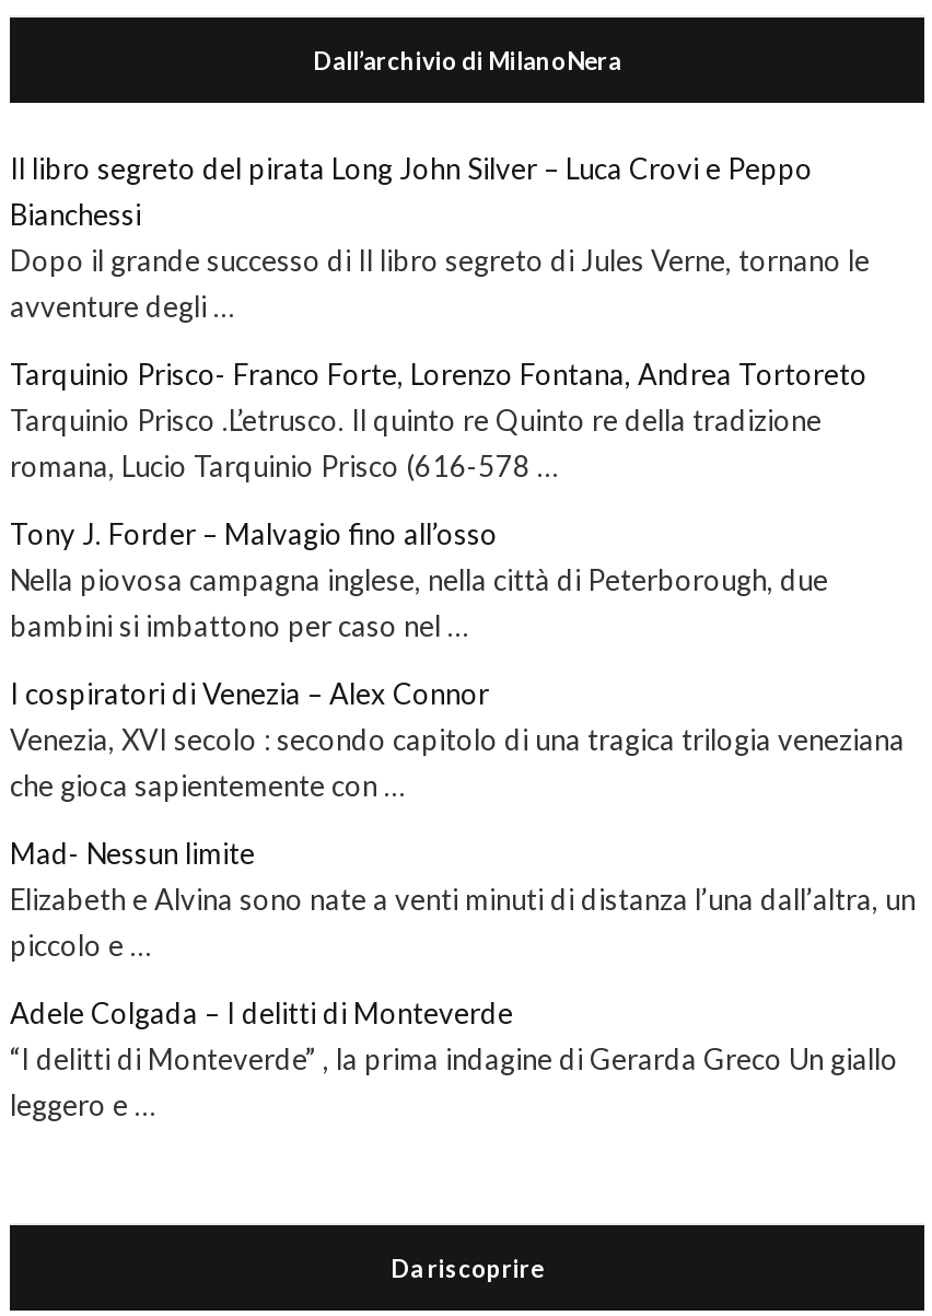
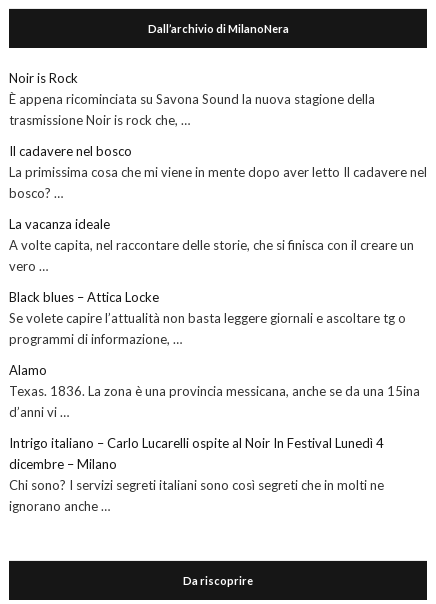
[10,151,870,324] Il libro segreto del pirata Long John Silver – Luca Crovi e Peppo | Bianchessi | Dopo il grande successo di Il libro segreto di Jules Verne, tornano le | avventure degli … -> [9,70,375,128] Noir is Rock | È appena ricominciata su Savona Sound la nuova stagione della | trasmissione Noir is rock che, …
[10,357,867,484] Tarquinio Prisco- Franco Forte, Lorenzo Fontana, Andrea Tortoreto | Tarquinio Prisco .L’etrusco. Il quinto re Quinto re della tradizione | romana, Lucio Tarquinio Prisco (616-578 … -> [9,143,427,201] Il cadavere nel bosco | La primissima cosa che mi viene in mente dopo aver letto Il cadavere nel | bosco? …
[10,517,828,643] Tony J. Forder – Malvagio fino all’osso | Nella piovosa campagna inglese, nella città di Peterborough, due | bambini si imbattono per caso nel … -> [9,216,414,274] La vacanza ideale | A volte capita, nel raccontare delle storie, che si finisca con il creare un | vero …
[10,676,905,803] I cospiratori di Venezia – Alex Connor | Venezia, XVI secolo : secondo capitolo di una tragica trilogia veneziana | che gioca sapientemente con … -> [9,289,406,347] Black blues – Attica Locke | Se volete capire l’attualità non basta leggere giornali e ascoltare tg o | programmi di informazione, …
[10,836,916,963] Mad- Nessun limite | Elizabeth e Alvina sono nate a venti minuti di distanza l’una dall’altra, un | piccolo e … -> [9,362,420,420] Alamo | Texas. 1836. La zona è una provincia messicana, anche se da una 15ina | d’anni vi …
[10,996,898,1123] Adele Colgada – I delitti di Monteverde | “I delitti di Monteverde” , la prima indagine di Gerarda Greco Un giallo | leggero e … -> [9,435,384,514] Intrigo italiano – Carlo Lucarelli ospite al Noir In Festival Lunedì 4 | dicembre – Milano | Chi sono? I servizi segreti italiani sono così segreti che in molti ne | ignorano anche …

